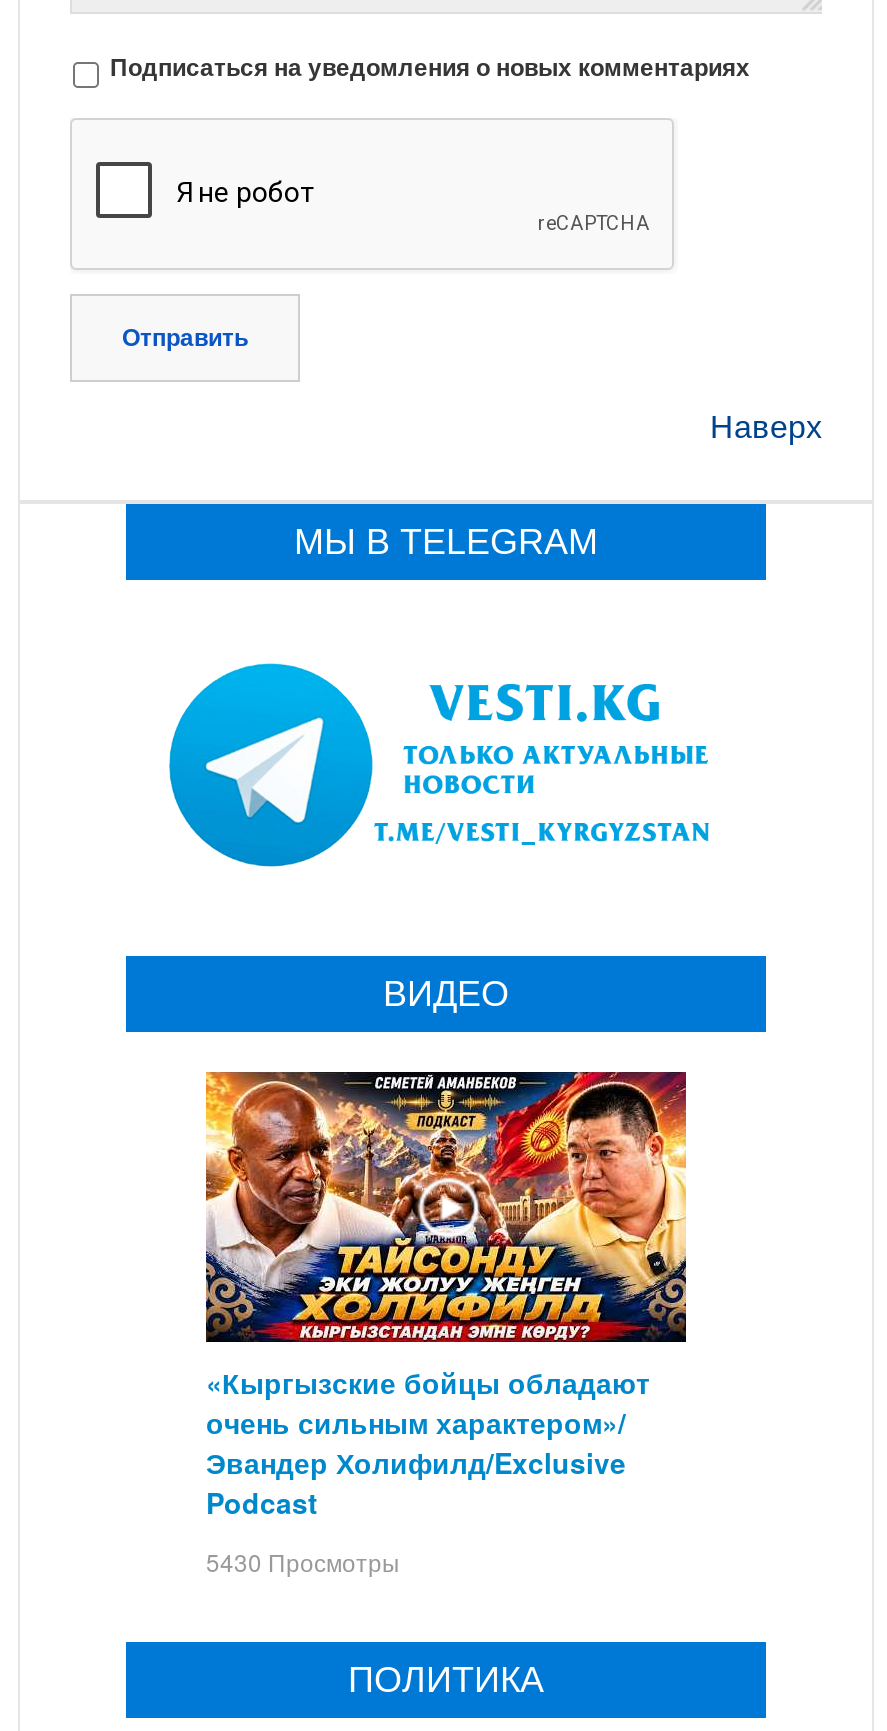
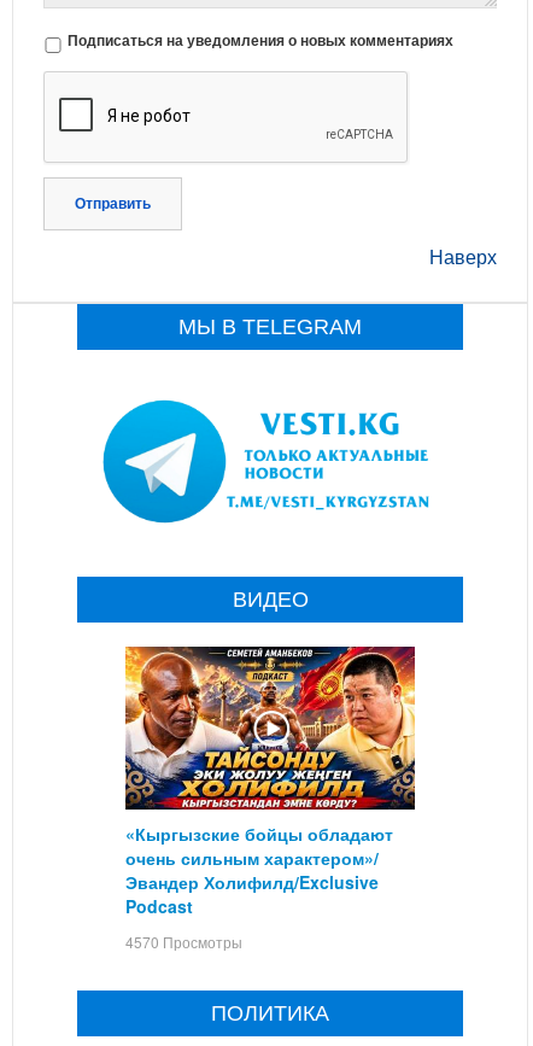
[206,1544,400,1578] 5430 Просмотры -> [125,931,242,952] 4570 Просмотры

